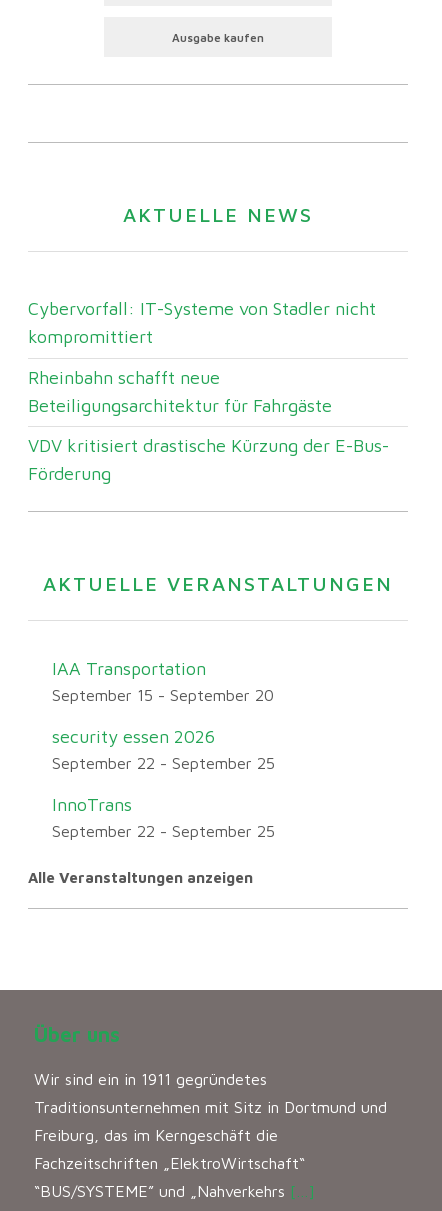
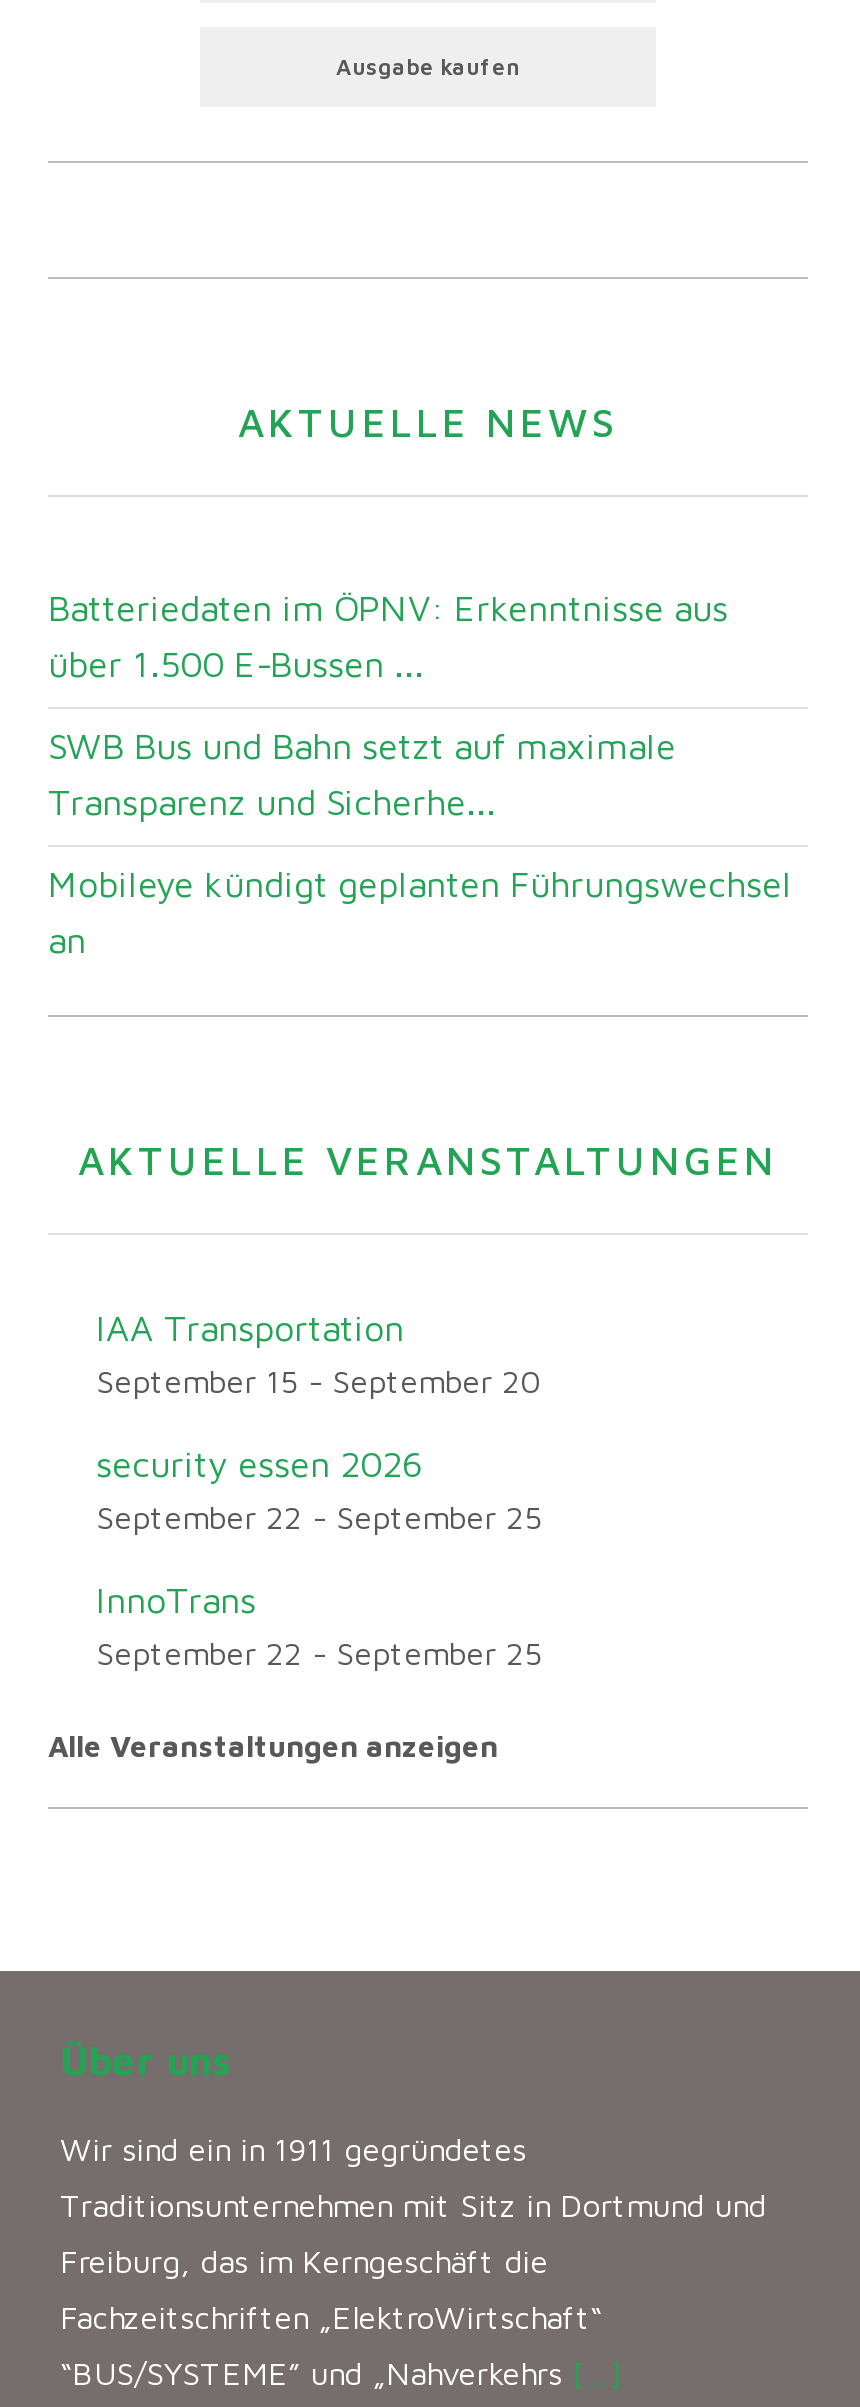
[28,298,376,347] Cybervorfall: IT-Systeme von Stadler nicht | kompromittiert -> [48,588,728,686] Batteriedaten im ÖPNV: Erkenntnisse aus | über 1.500 E-Bussen ...
[28,367,332,416] Rheinbahn schafft neue | Beteiligungsarchitektur für Fahrgäste -> [48,725,676,823] SWB Bus und Bahn setzt auf maximale | Transparenz und Sicherhe...
[28,435,389,484] VDV kritisiert drastische Kürzung der E-Bus- | Förderung -> [48,863,792,961] Mobileye kündigt geplanten Führungswechsel | an

